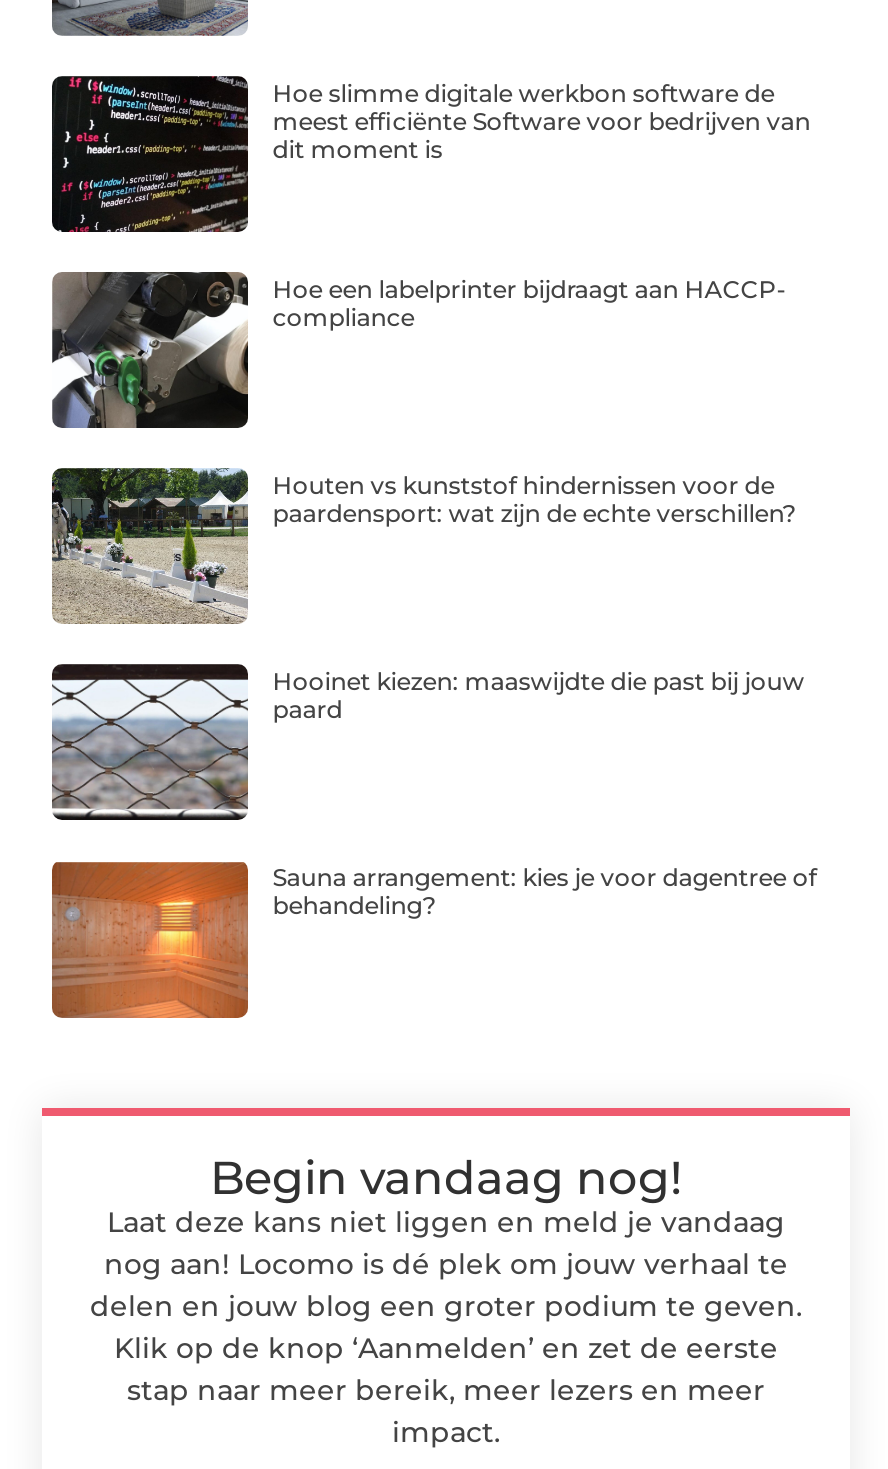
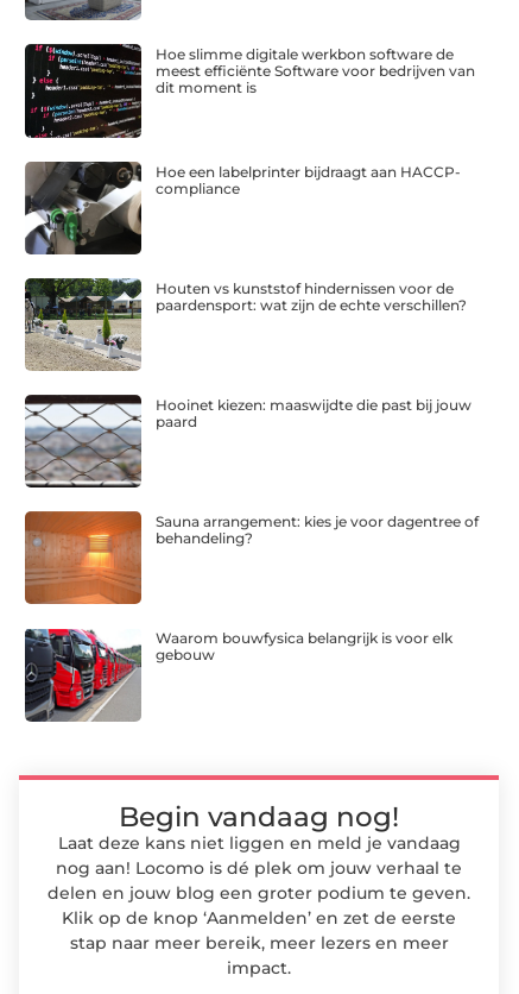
none -> [24,628,453,723] [image] | Waarom bouwfysica belangrijk is voor elk | gebouw

